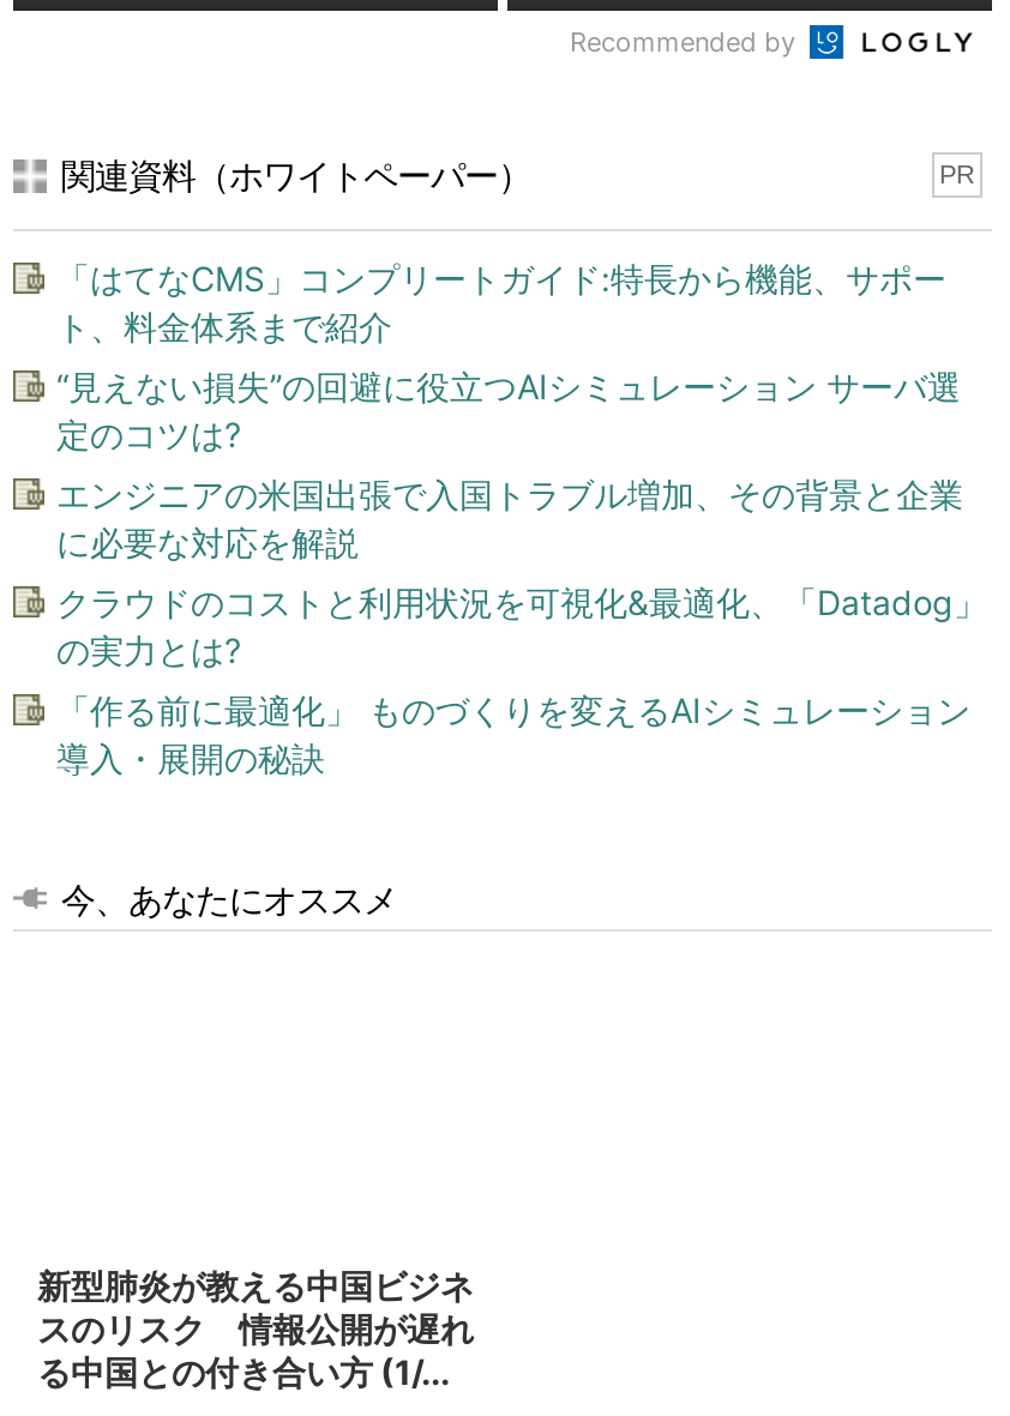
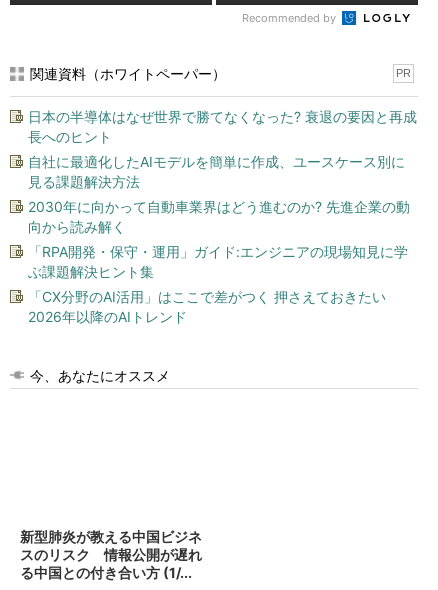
[56,258,946,347] 「はてなCMS」コンプリートガイド:特長から機能、サポー | ト、料金体系まで紹介 -> [28,108,417,145] 日本の半導体はなぜ世界で勝てなくなった? 衰退の要因と再成 | 長へのヒント
[56,366,961,454] “見えない損失”の回避に役立つAIシミュレーション サーバ選 | 定のコツは? -> [28,153,405,190] 自社に最適化したAIモデルを簡単に作成、ユースケース別に | 見る課題解決方法
[56,474,963,562] エンジニアの米国出張で入国トラブル増加、その背景と企業 | に必要な対応を解説 -> [28,198,410,235] 2030年に向かって自動車業界はどう進むのか? 先進企業の動 | 向から読み解く
[56,582,987,670] クラウドのコストと利用状況を可視化&最適化、「Datadog」 | の実力とは? -> [28,243,408,280] 「RPA開発・保守・運用」ガイド:エンジニアの現場知見に学 | ぶ課題解決ヒント集
[56,689,970,778] 「作る前に最適化」 ものづくりを変えるAIシミュレーション | 導入・展開の秘訣 -> [28,288,386,325] 「CX分野のAI活用」はここで差がつく 押さえておきたい | 2026年以降のAIトレンド

